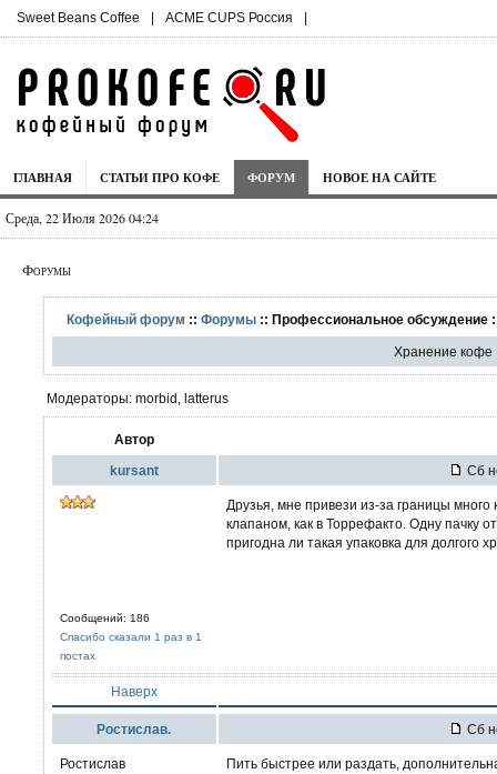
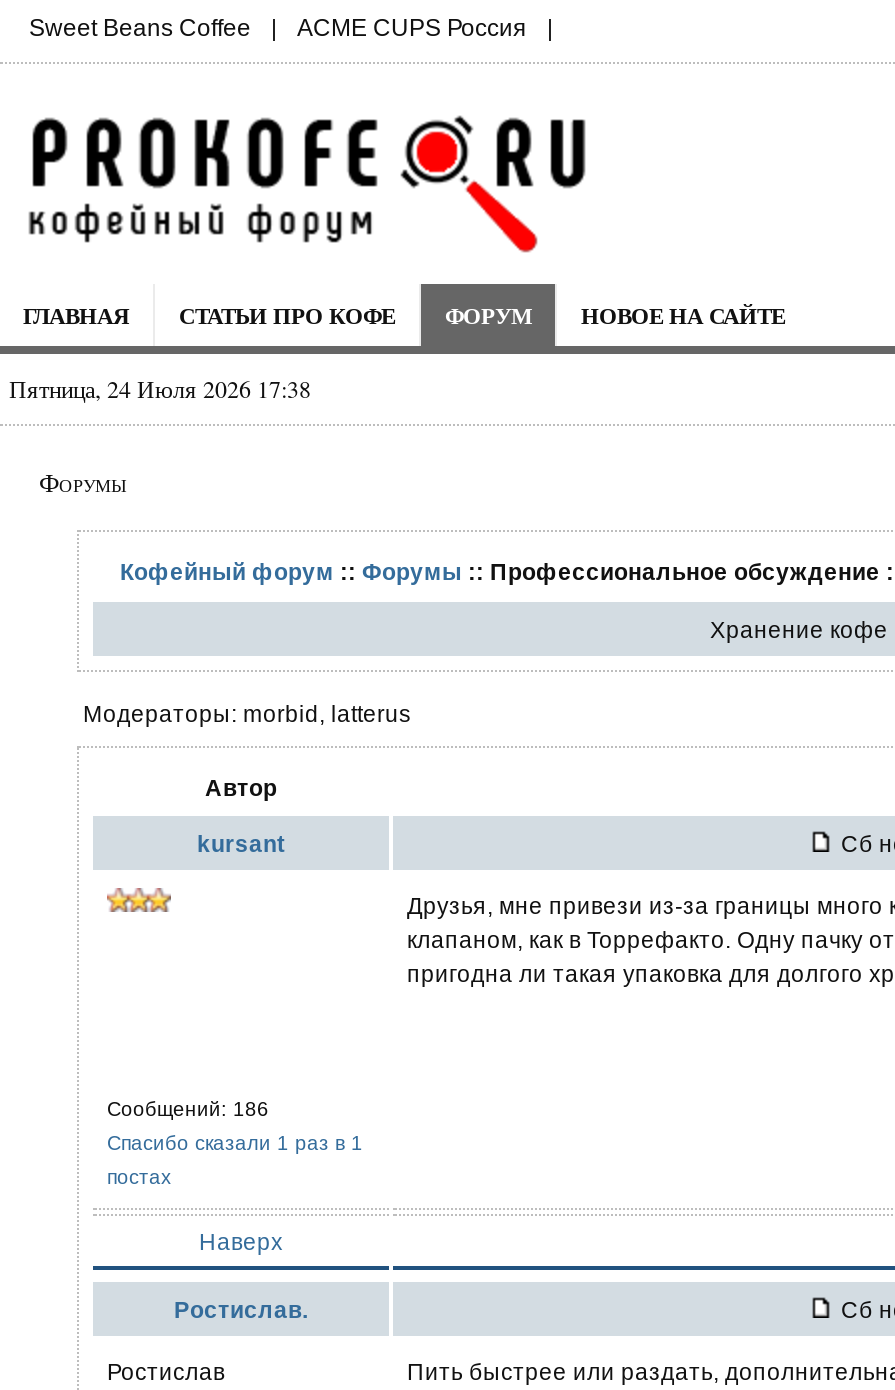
[6,209,159,227] Среда, 22 Июля 2026 04:24 -> [9,372,311,404] Пятница, 24 Июля 2026 17:38

